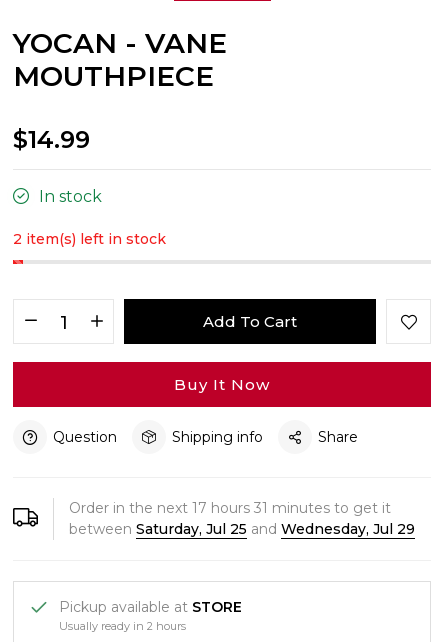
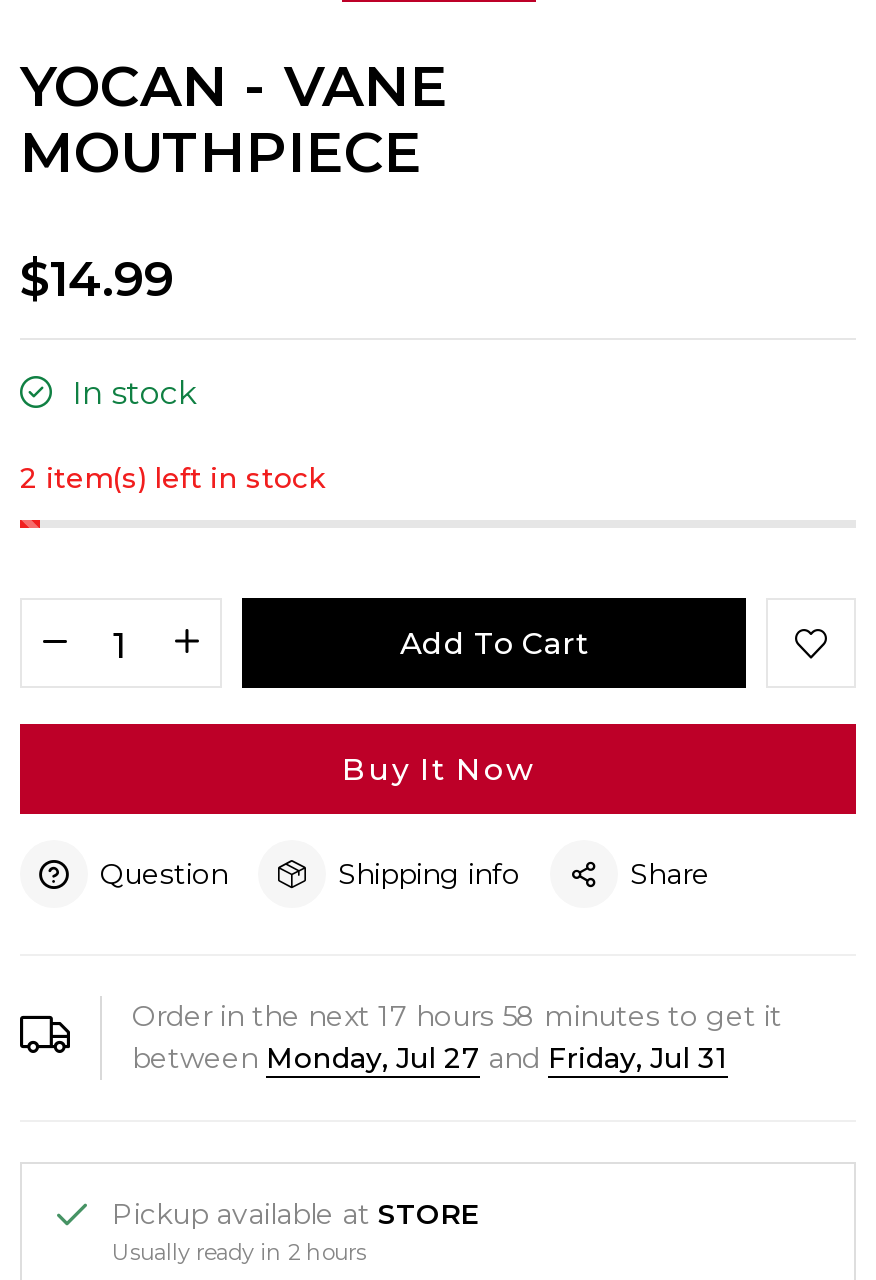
[69,499,391,517] Order in the next 17 hours 31 minutes to get it -> [132,999,782,1035] Order in the next 17 hours 58 minutes to get it
[69,520,415,538] between Saturday, Jul 25 and Wednesday, Jul 29 -> [132,1041,728,1077] between Monday, Jul 27 and Friday, Jul 31

